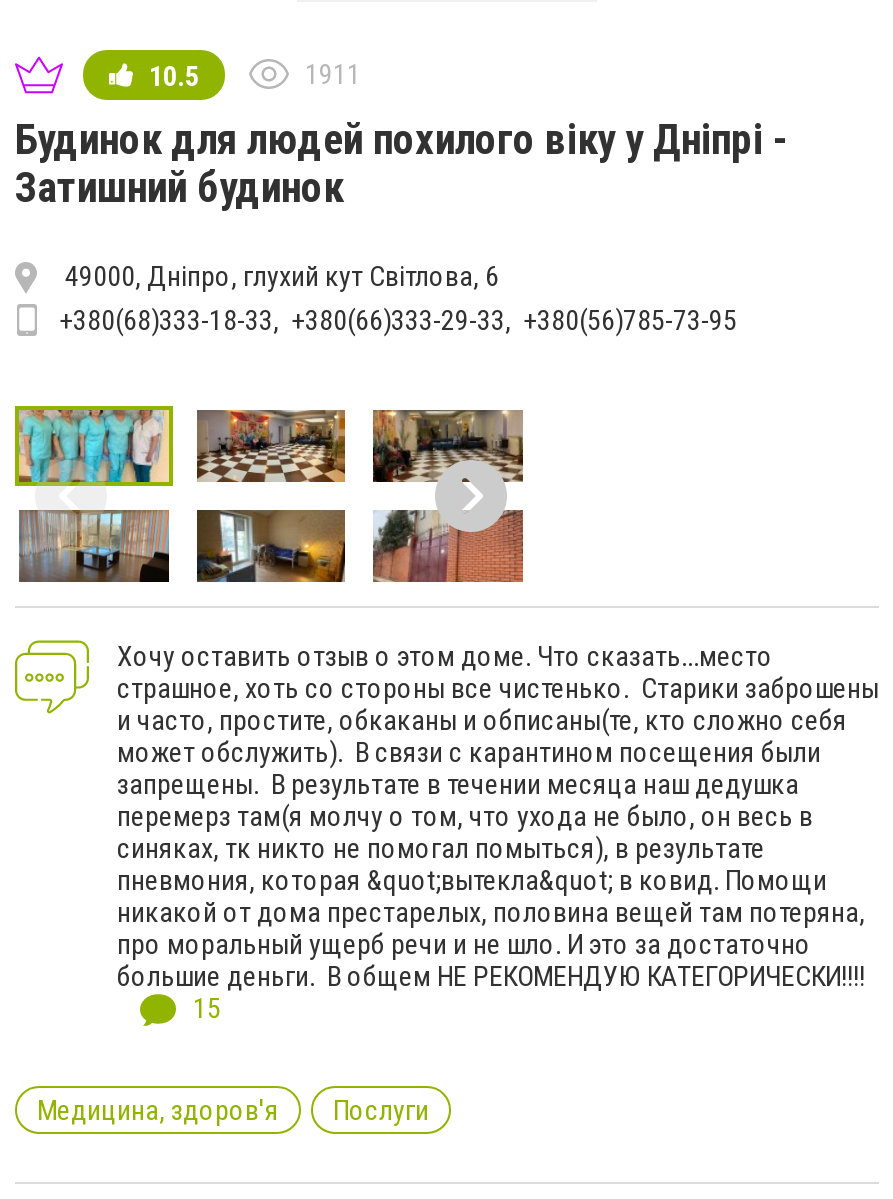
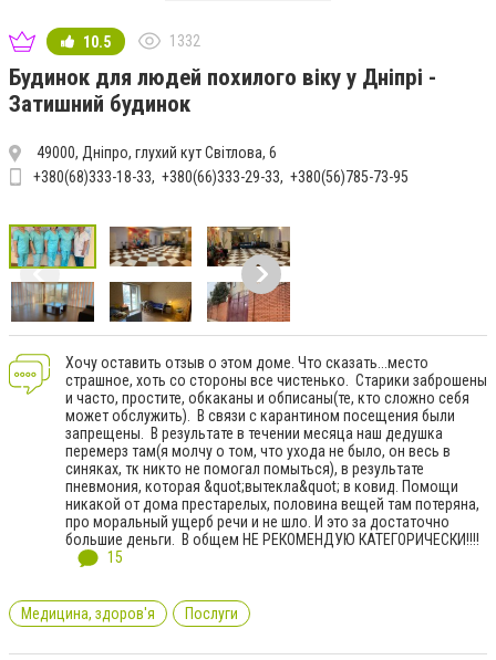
[305,58,361,90] 1911 -> [169,32,200,50] 1332

